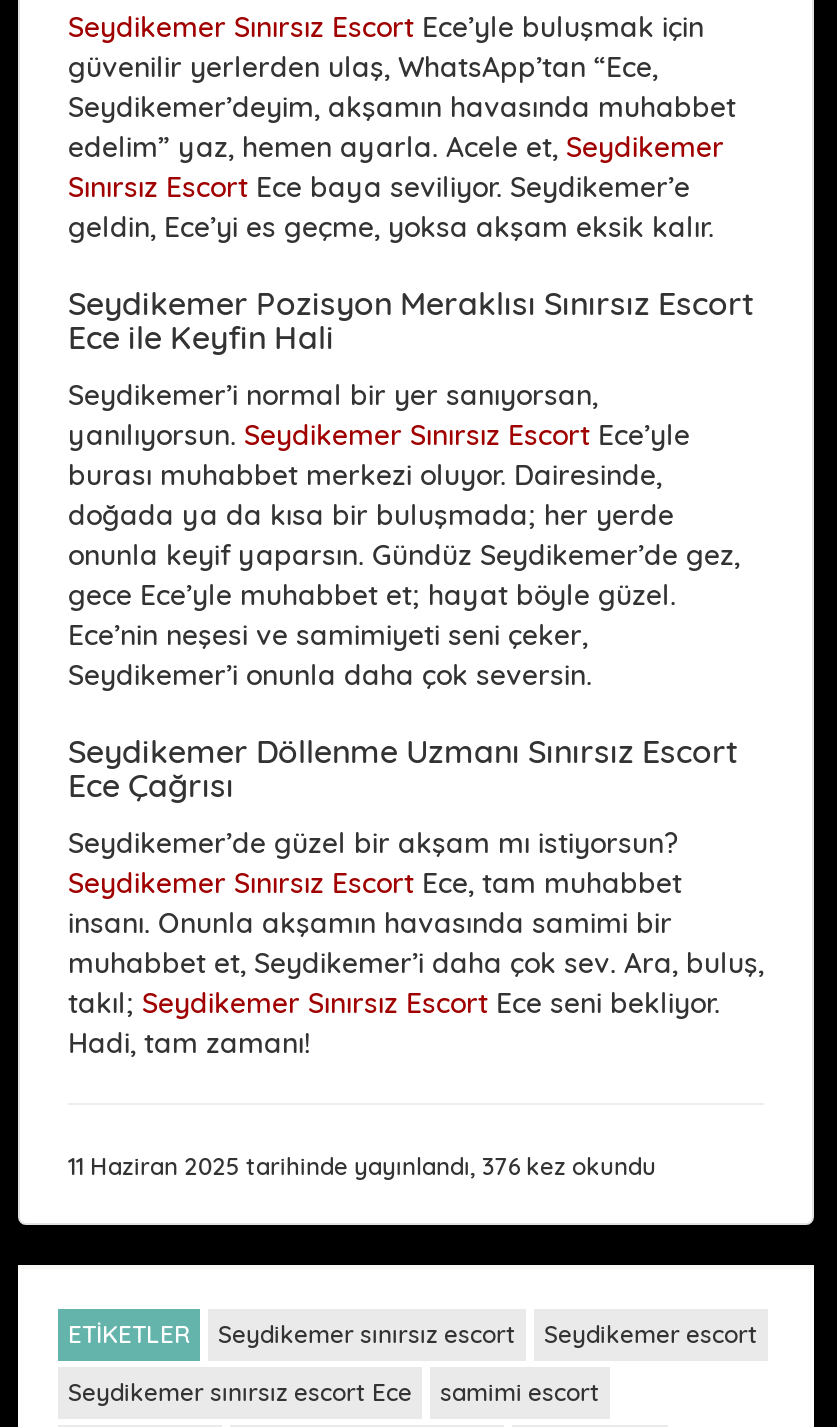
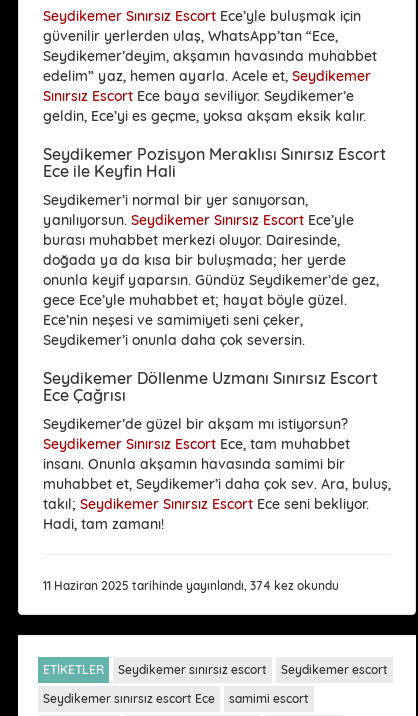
[68,1151,656,1181] 11 Haziran 2025 tarihinde yayınlandı, 376 kez okundu -> [43,578,339,593] 11 Haziran 2025 tarihinde yayınlandı, 374 kez okundu

